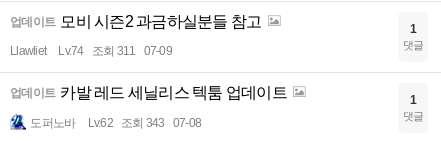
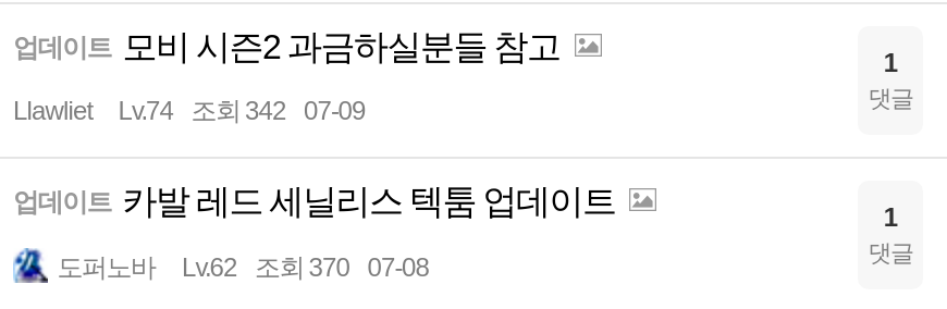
[10,44,172,58] Llawliet Lv.74 조회 311 07-09 -> [13,95,365,126] Llawliet Lv.74 조회 342 07-09
[30,116,201,130] 도퍼노바 Lv.62 조회 343 07-08 -> [57,252,429,282] 도퍼노바 Lv.62 조회 370 07-08

